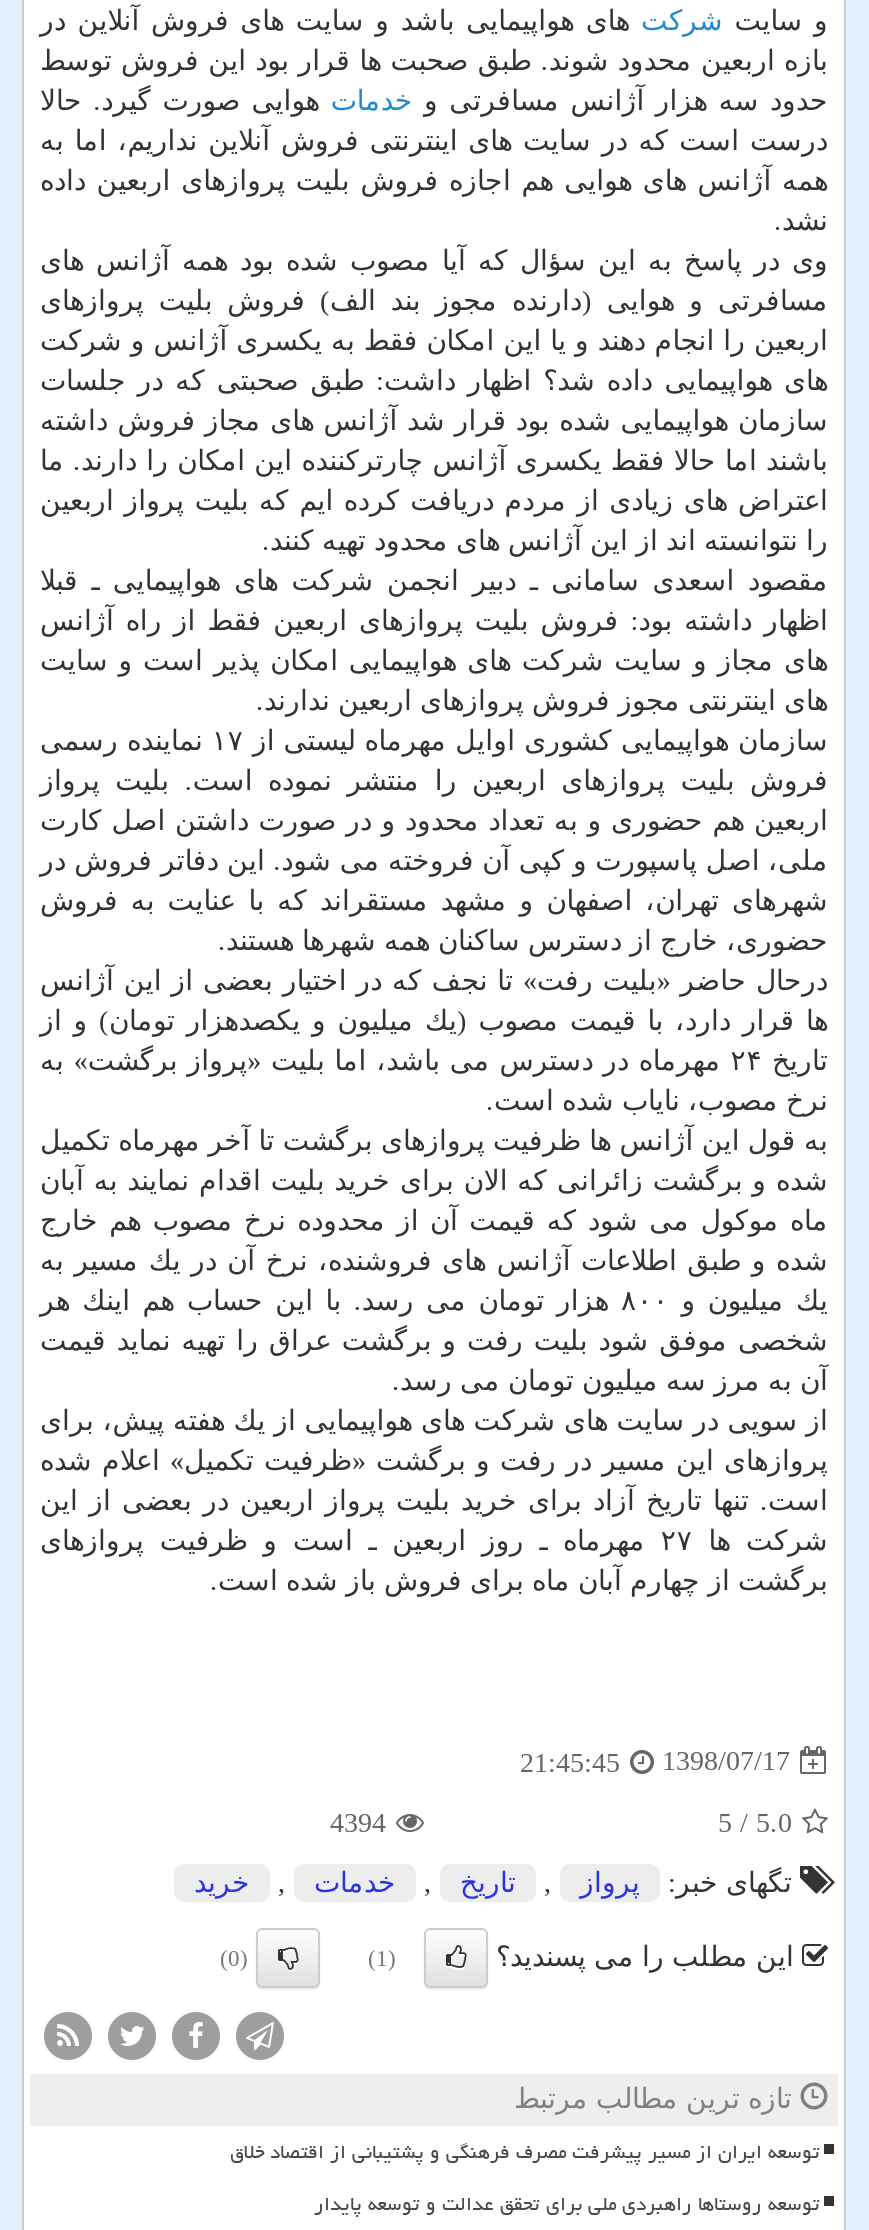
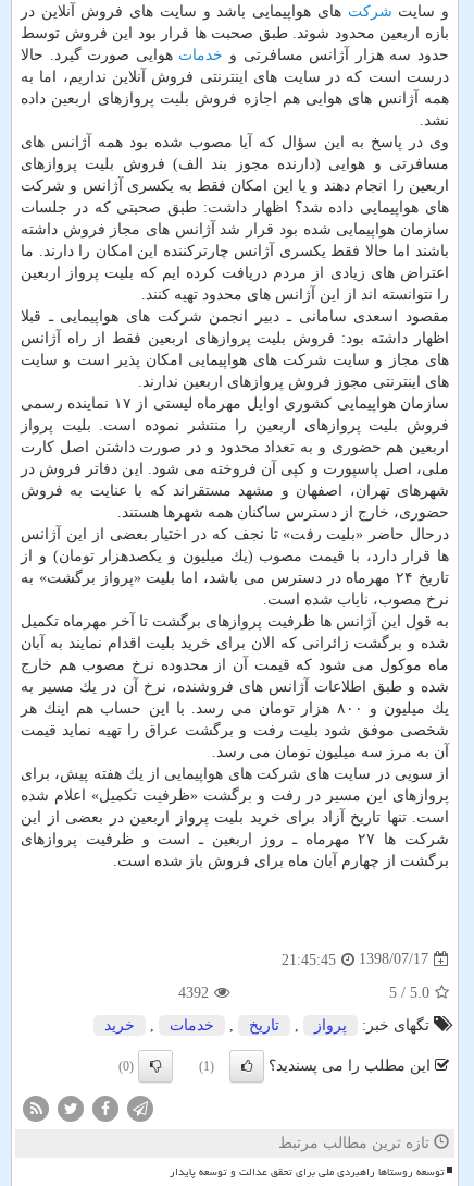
[330,1808,386,1838] 4394 -> [178,984,209,1001] 4392
[230,2132,820,2172] توسعه ایران از مسیر پیشرفت مصرف فرهنگی و پشتیبانی از اقتصاد خلاق -> none

